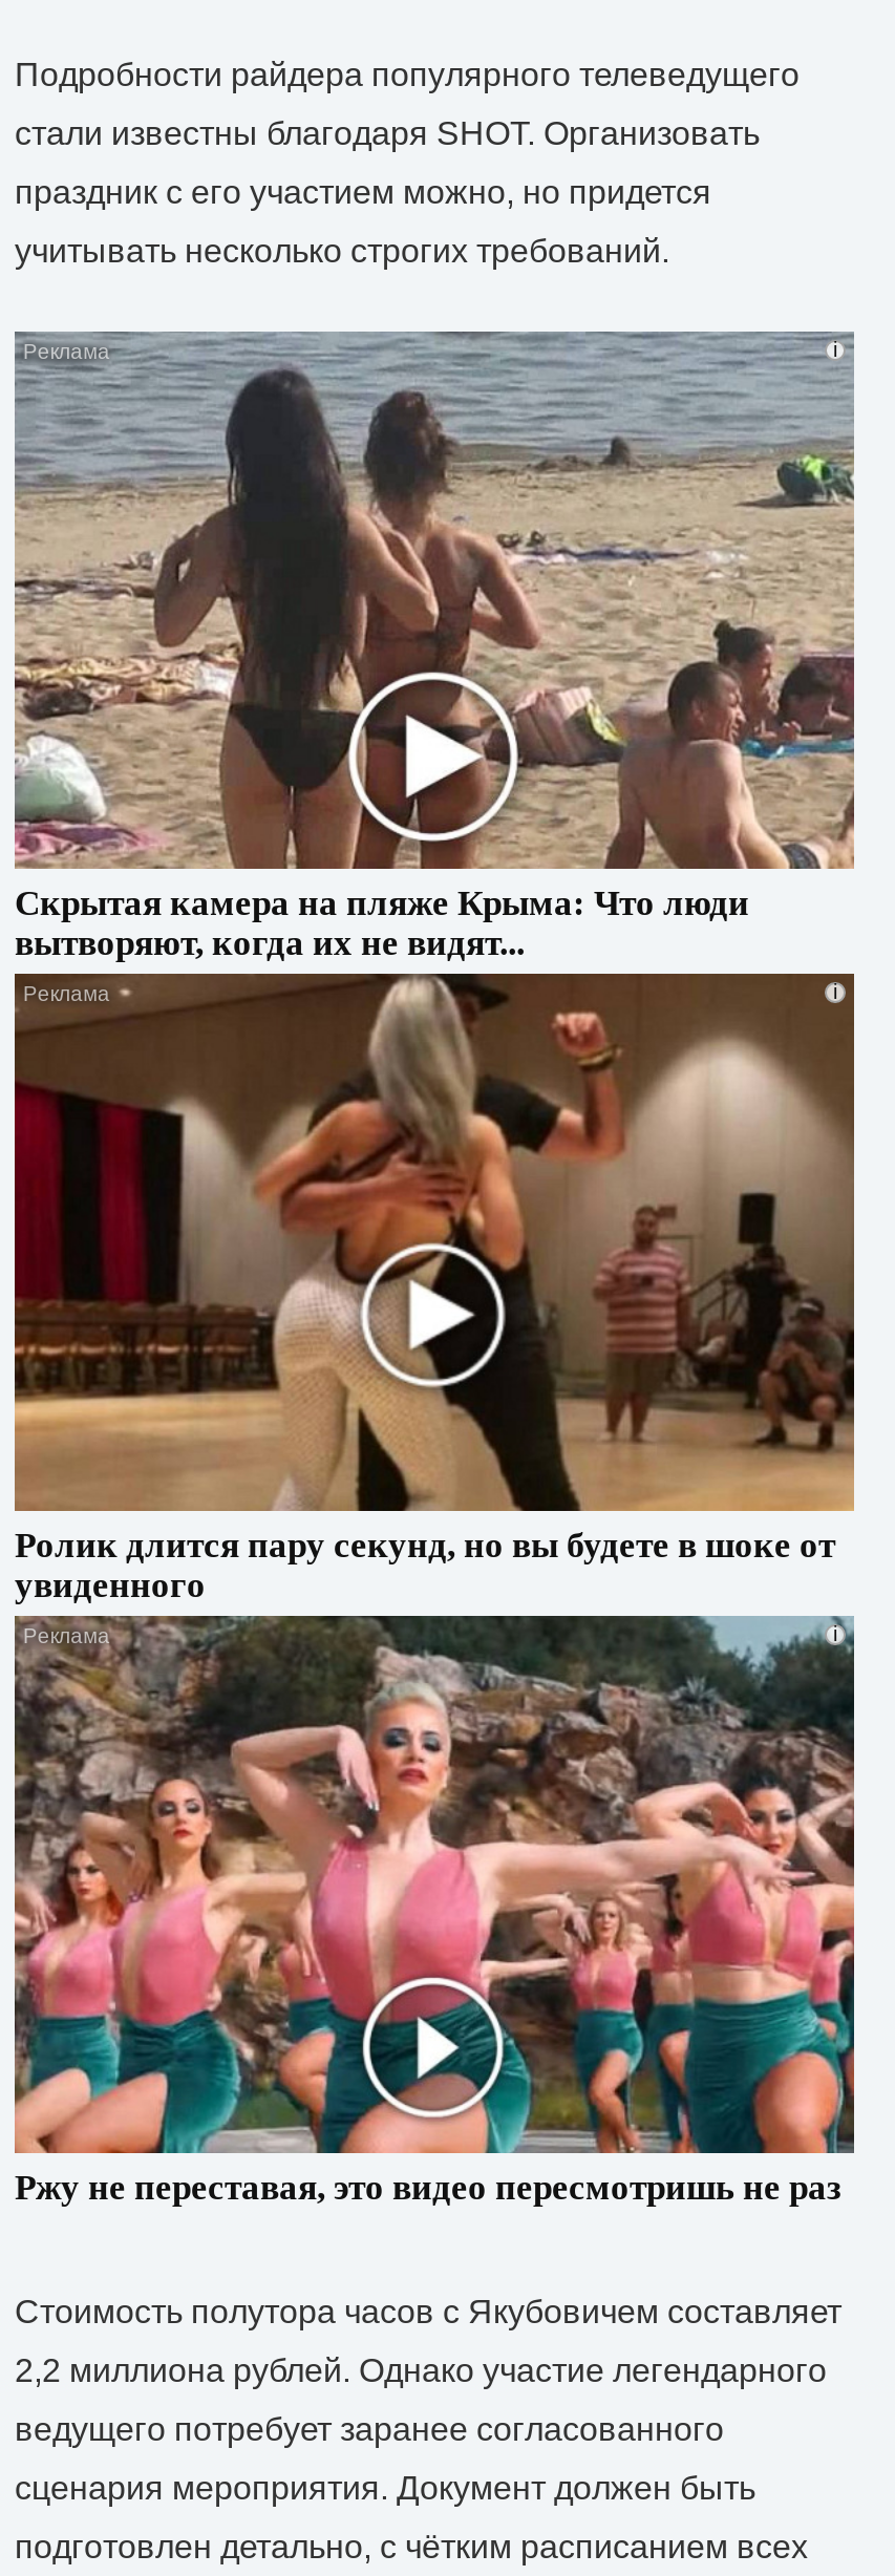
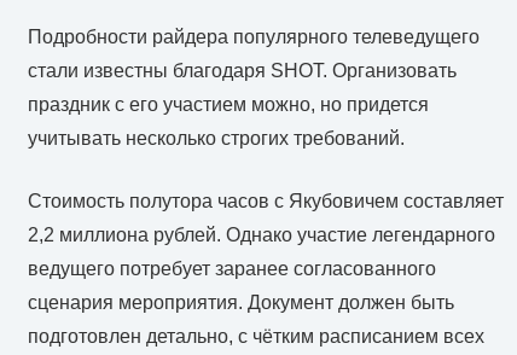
[13,329,856,963] [image] | Скрытая камера на пляже Крыма: Что люди | вытворяют, когда их не видят... -> none
[13,972,856,1605] [image] | Ролик длится пару секунд, но вы будете в шоке от | увиденного -> none
[13,1614,856,2207] [image] | Ржу не переставая, это видео пересмотришь не раз -> none

